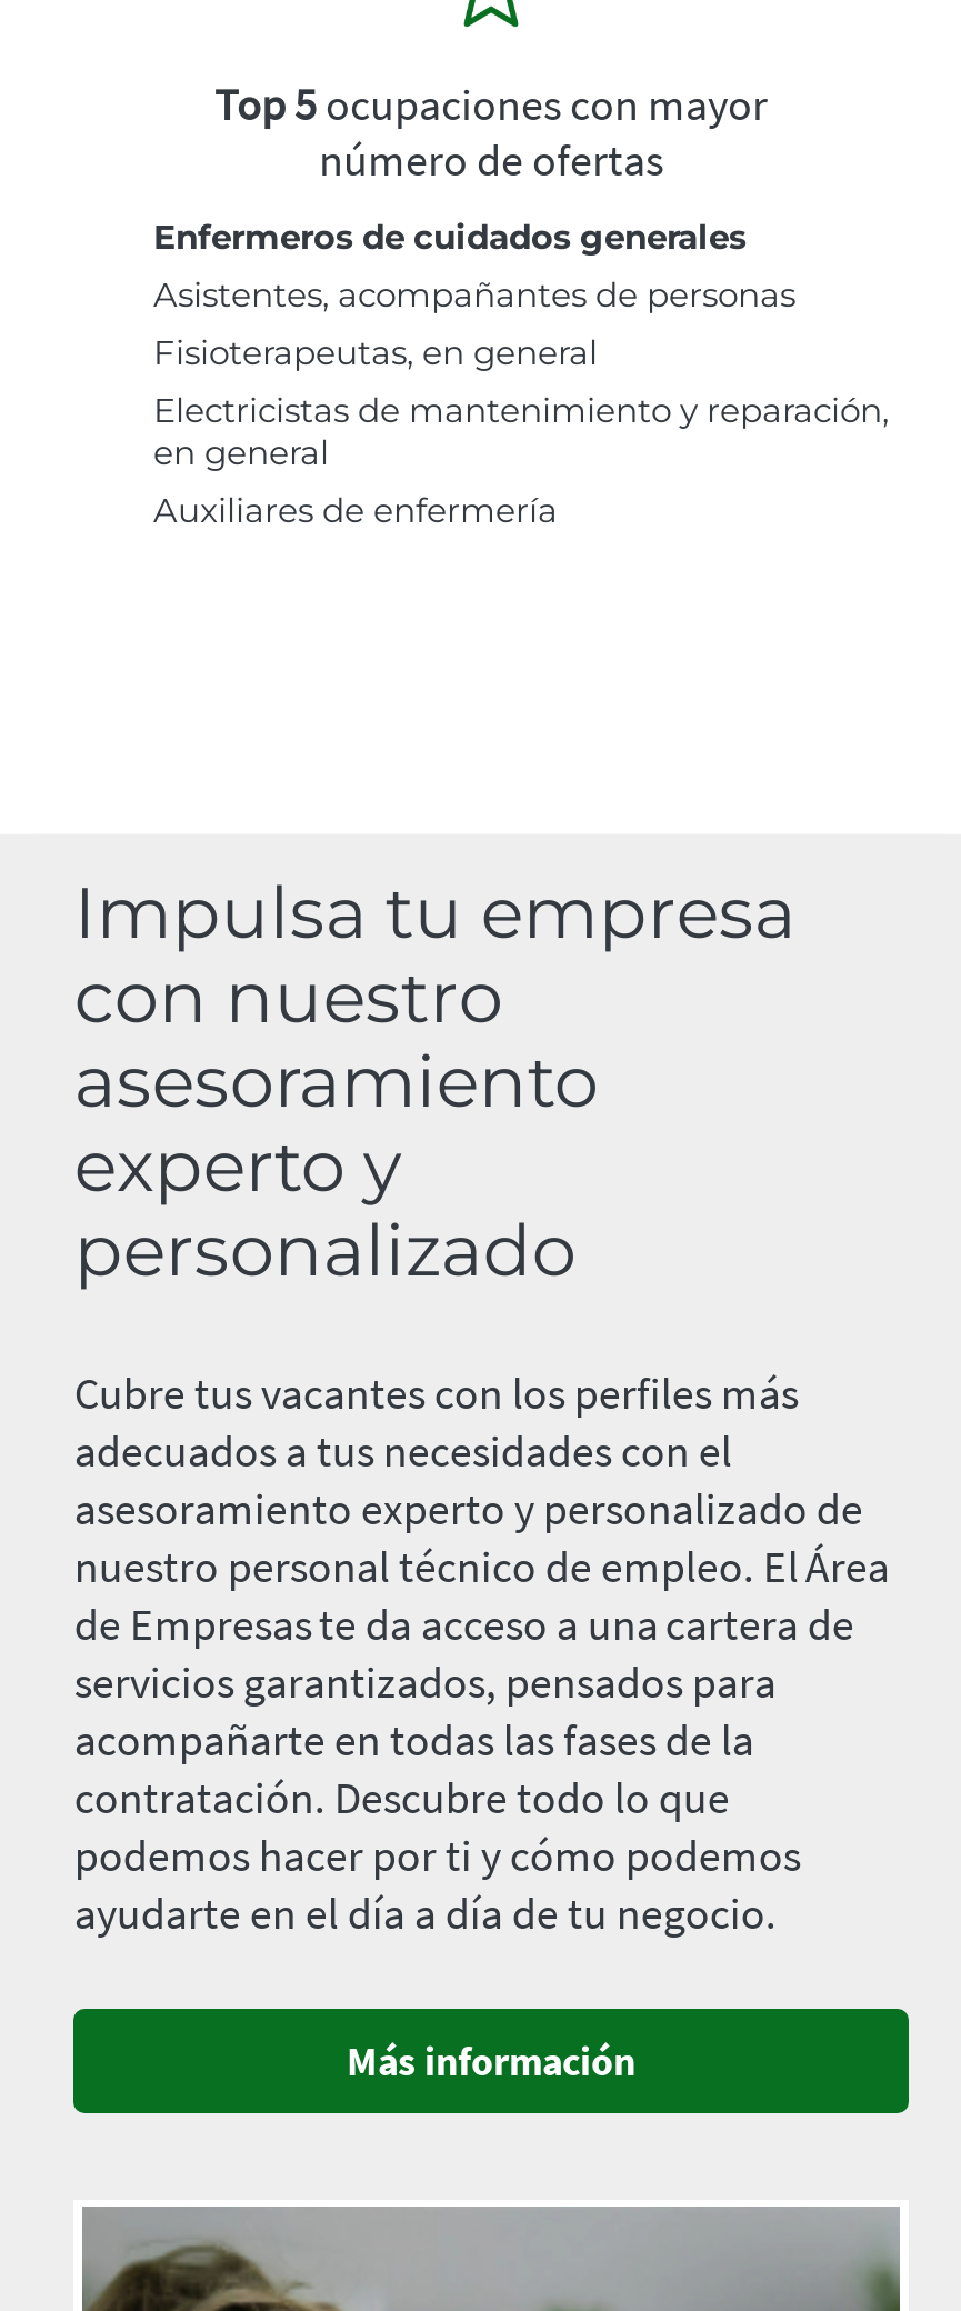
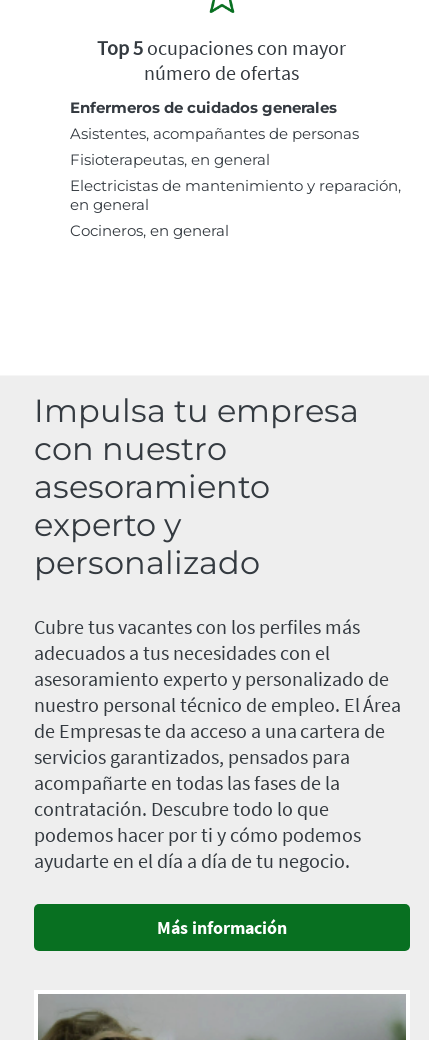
[153,490,558,532] Auxiliares de enfermería -> [70,221,229,240] Cocineros, en general

